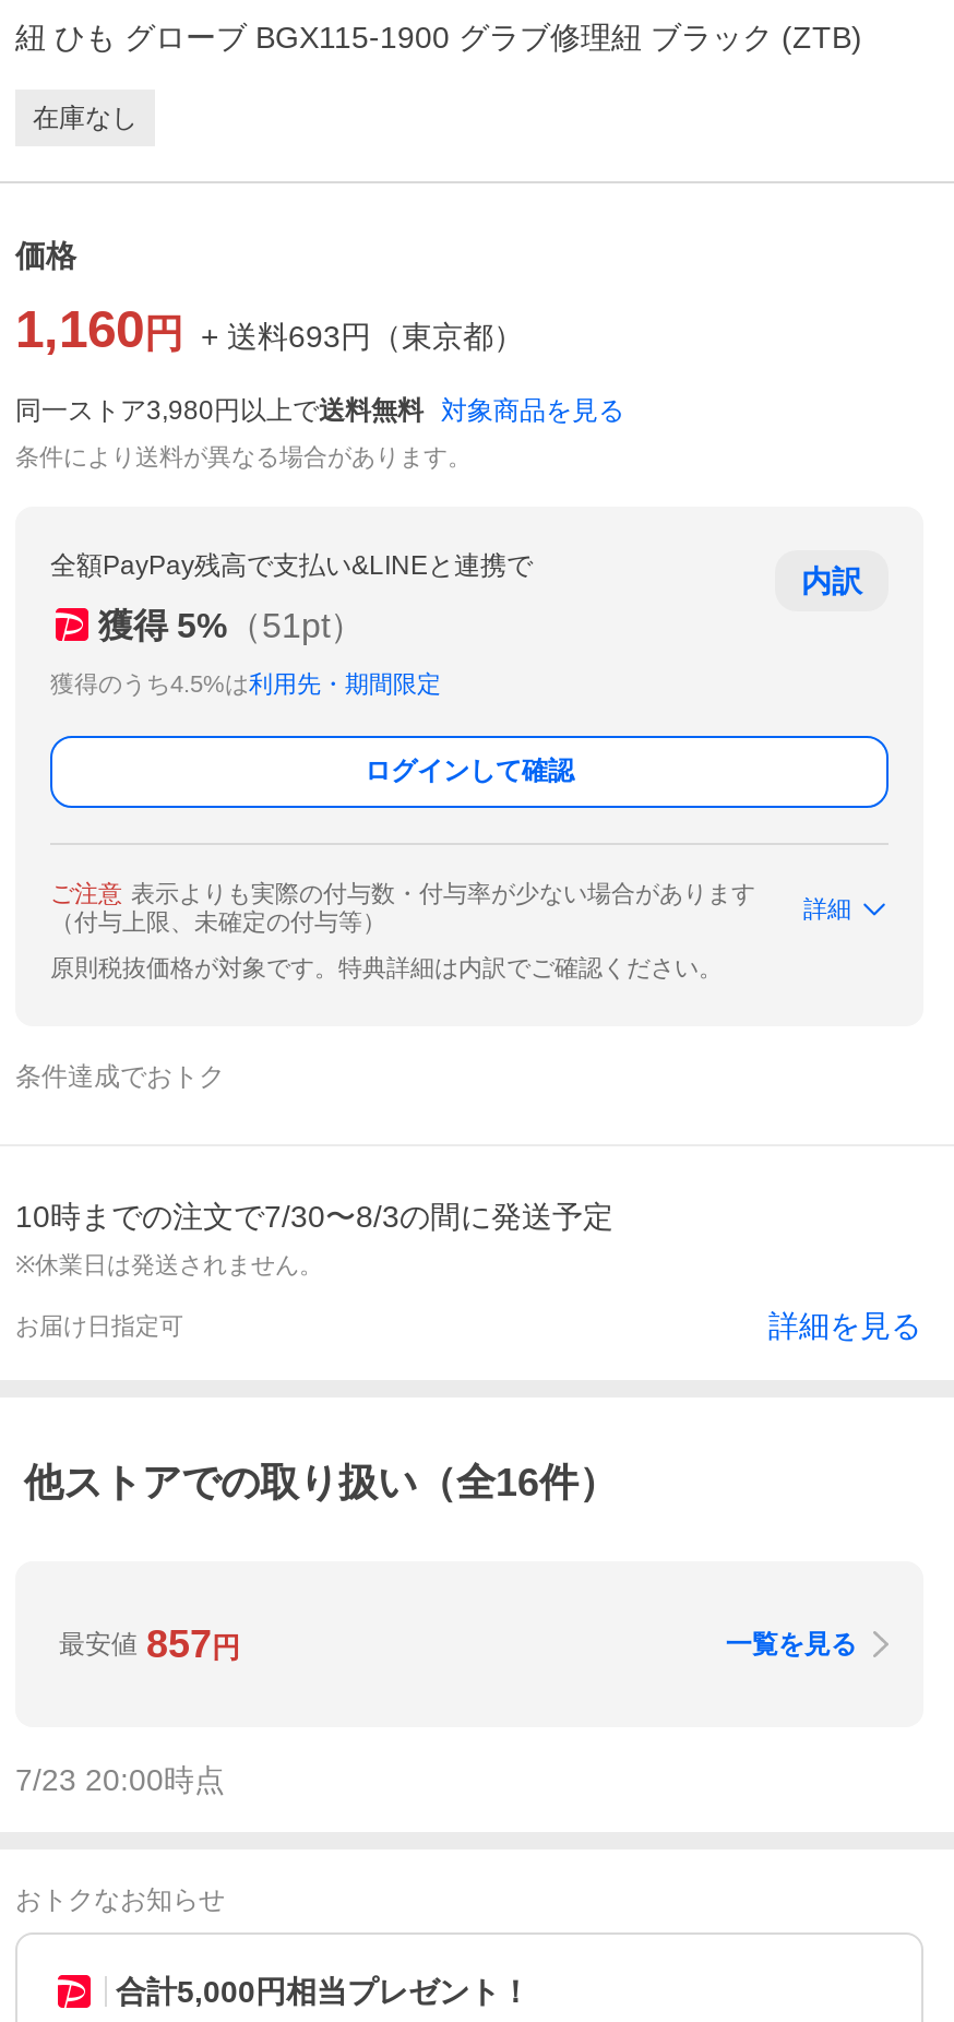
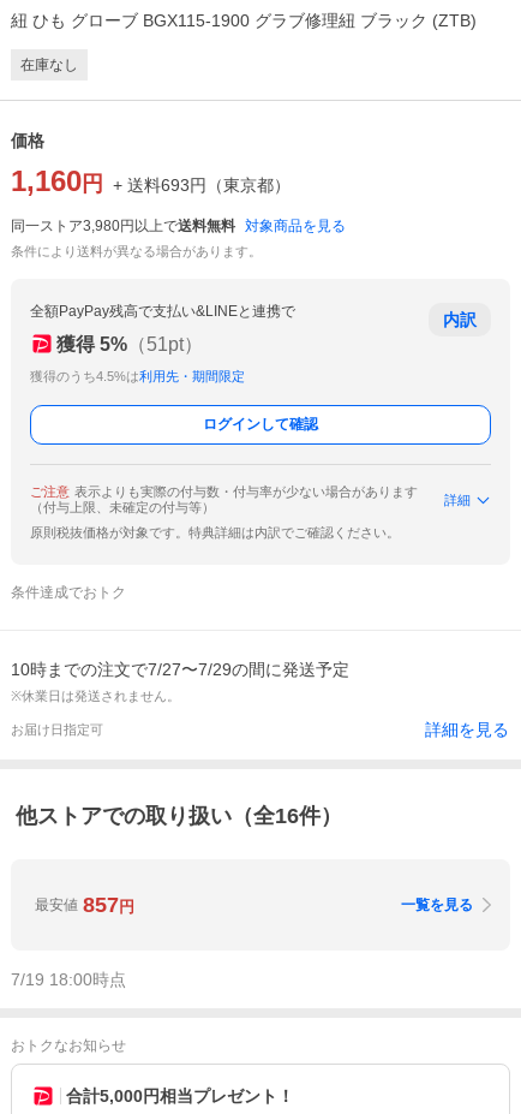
[15,1199,613,1234] 10時までの注文で7/30〜8/3の間に発送予定 -> [11,660,349,679] 10時までの注文で7/27〜7/29の間に発送予定
[15,1763,225,1798] 7/23 20:00時点 -> [11,970,126,989] 7/19 18:00時点

